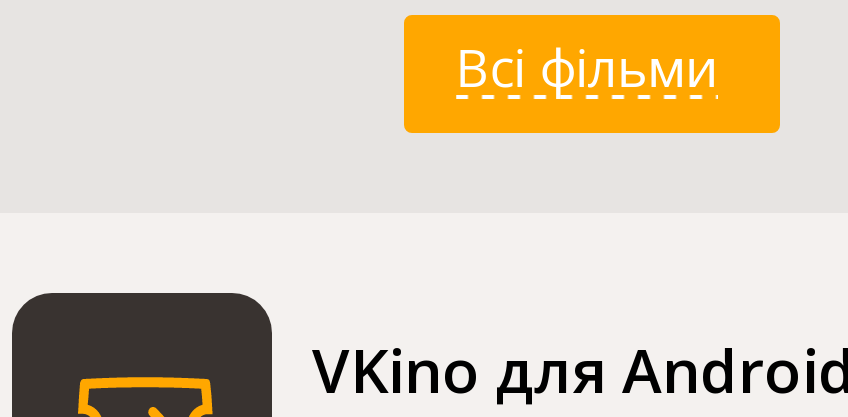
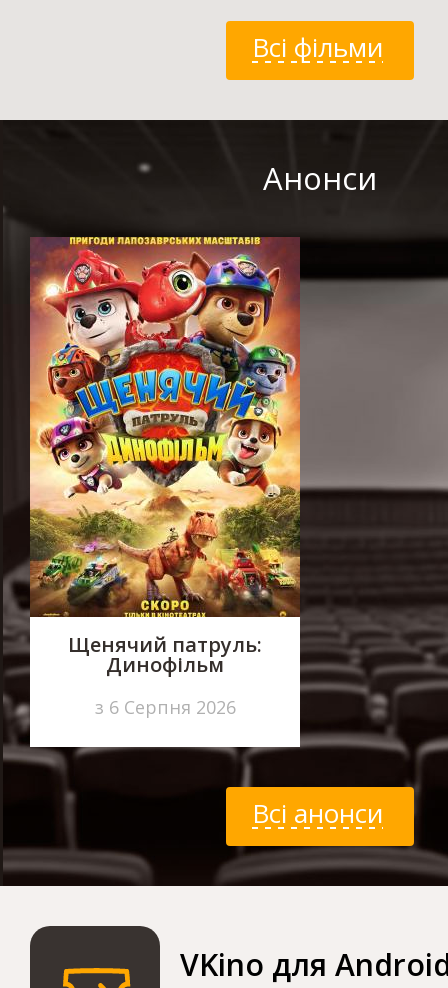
none -> [3,119,445,887] [image] | Анонси
none -> [68,631,383,831] Щенячий патруль: | Динофільм | з 6 Серпня 2026 | Всі анонси

